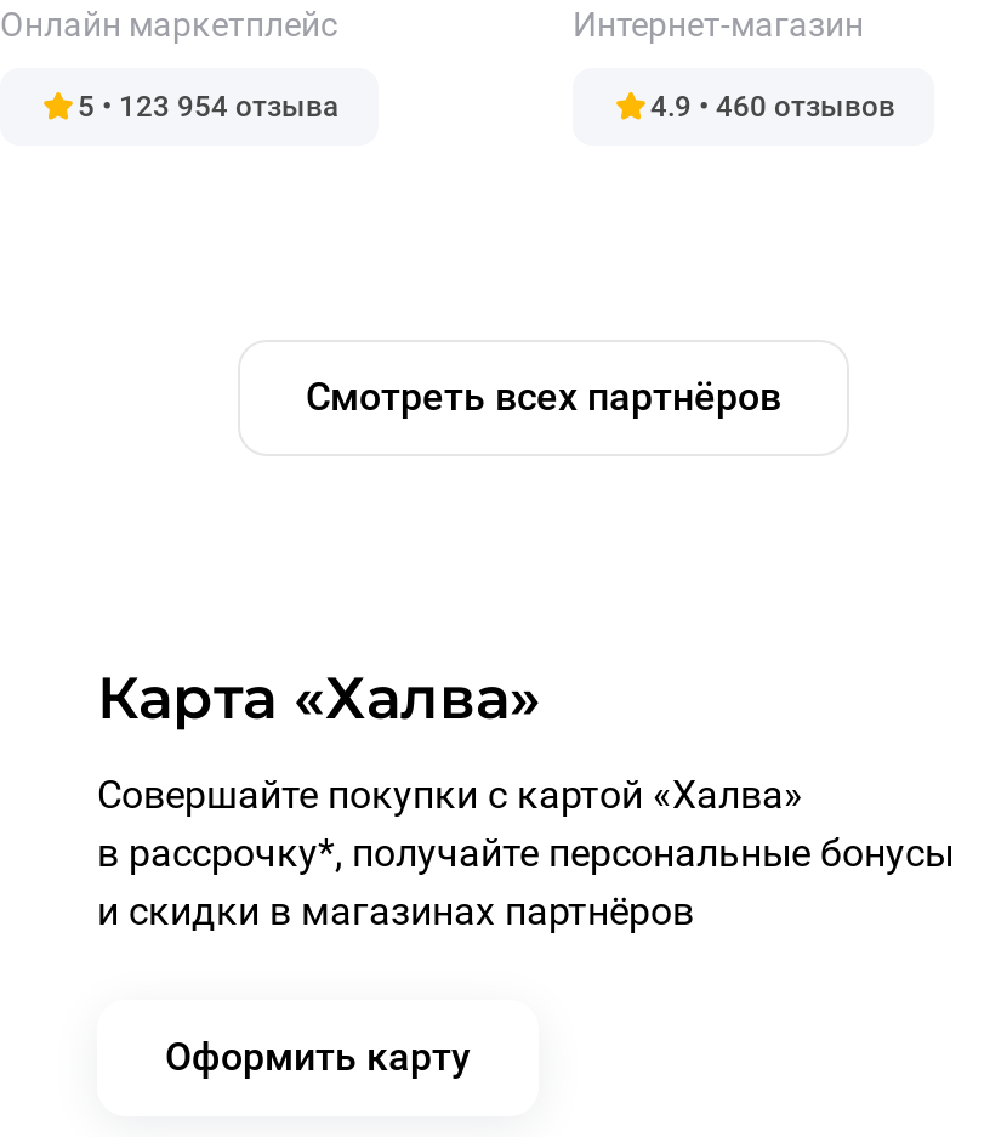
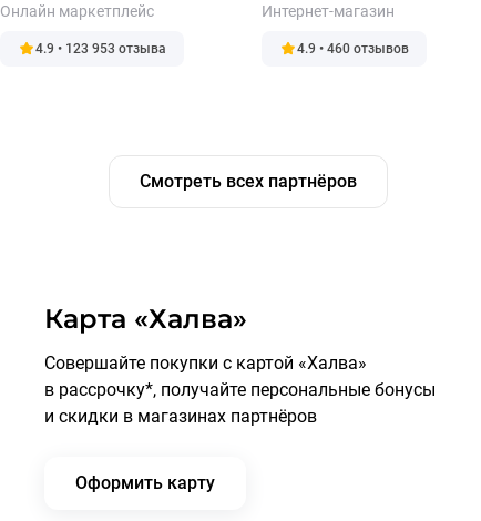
[78,90,340,124] 5 • 123 954 отзыва -> [35,41,166,56] 4.9 • 123 953 отзыва

